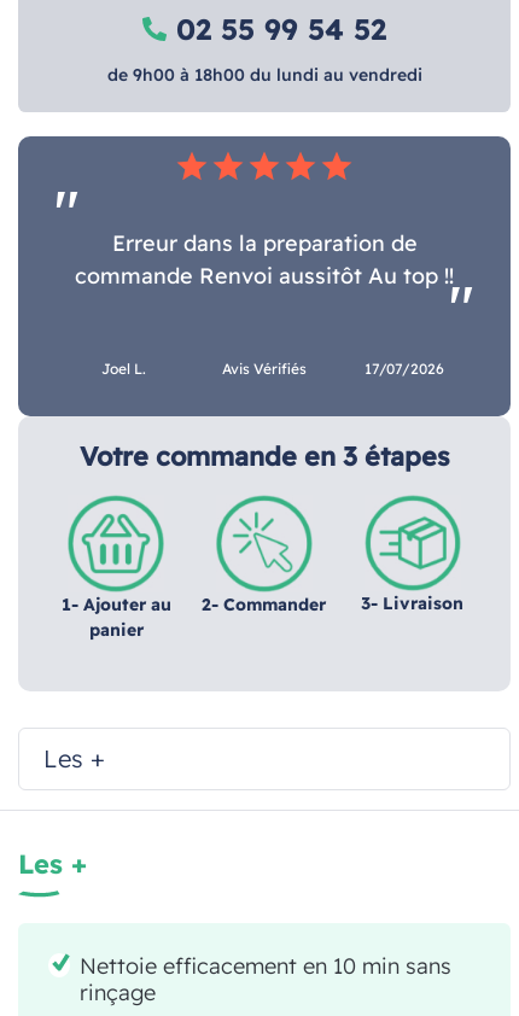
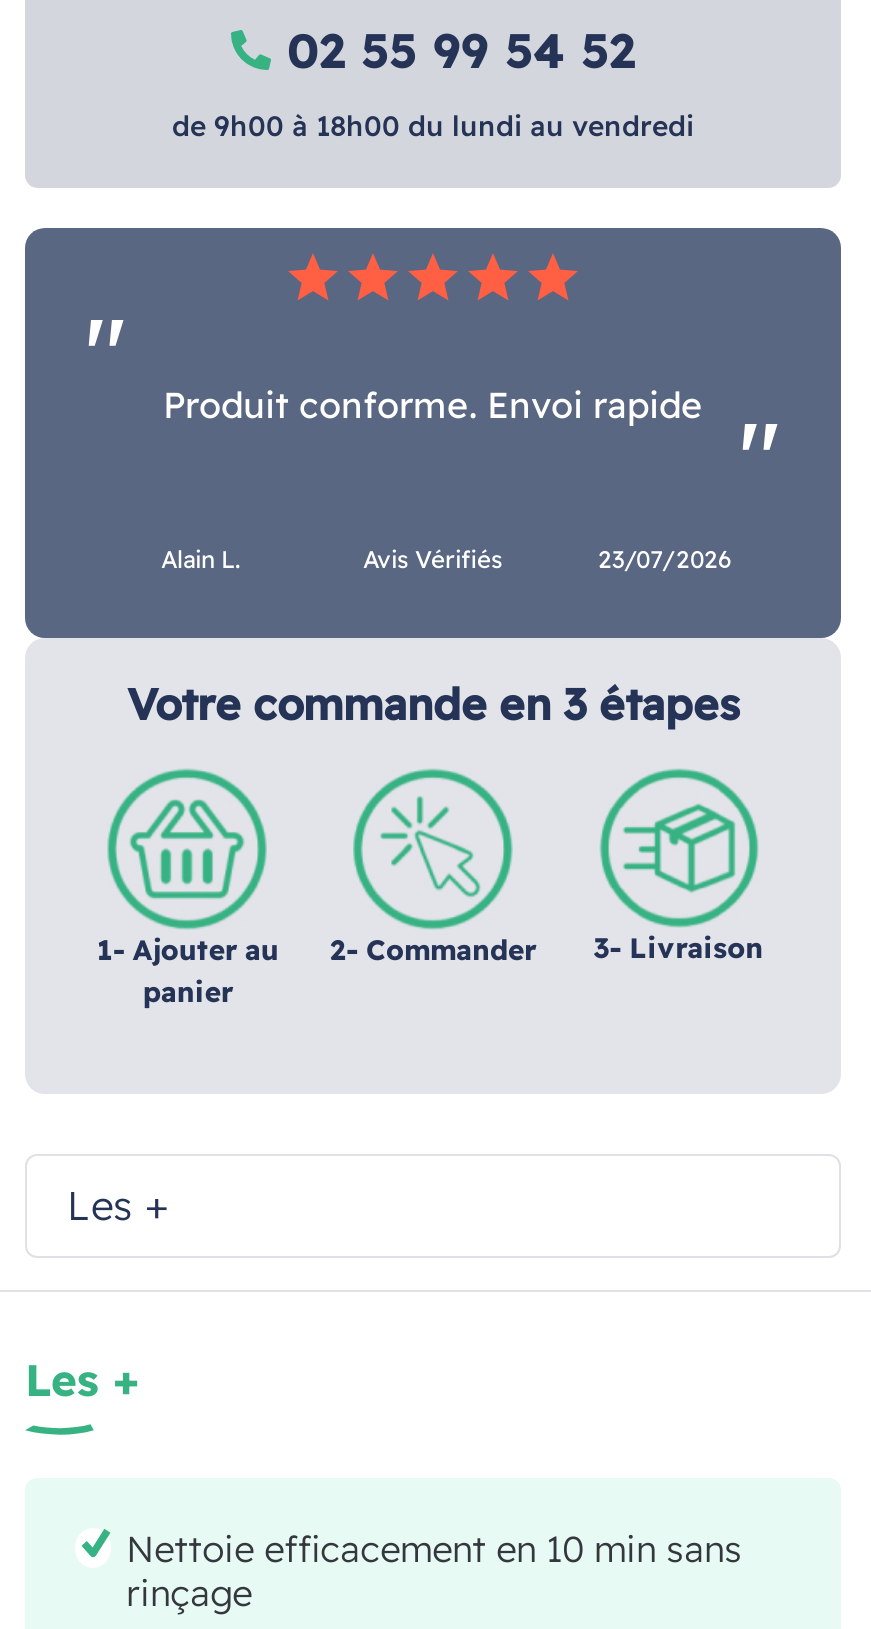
[75,229,454,290] Erreur dans la preparation de | commande Renvoi aussitôt Au top !! -> [163,382,703,428] Produit conforme. Envoi rapide
[102,360,147,378] Joel L. -> [161,544,241,574] Alain L.
[365,360,444,378] 17/07/2026 -> [598,544,732,574] 23/07/2026

